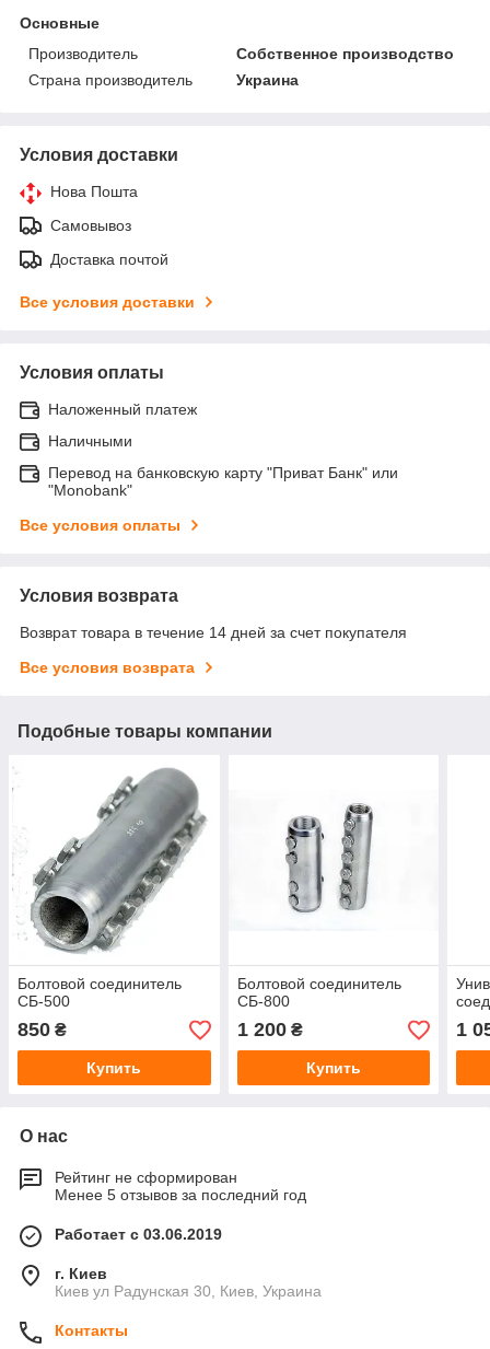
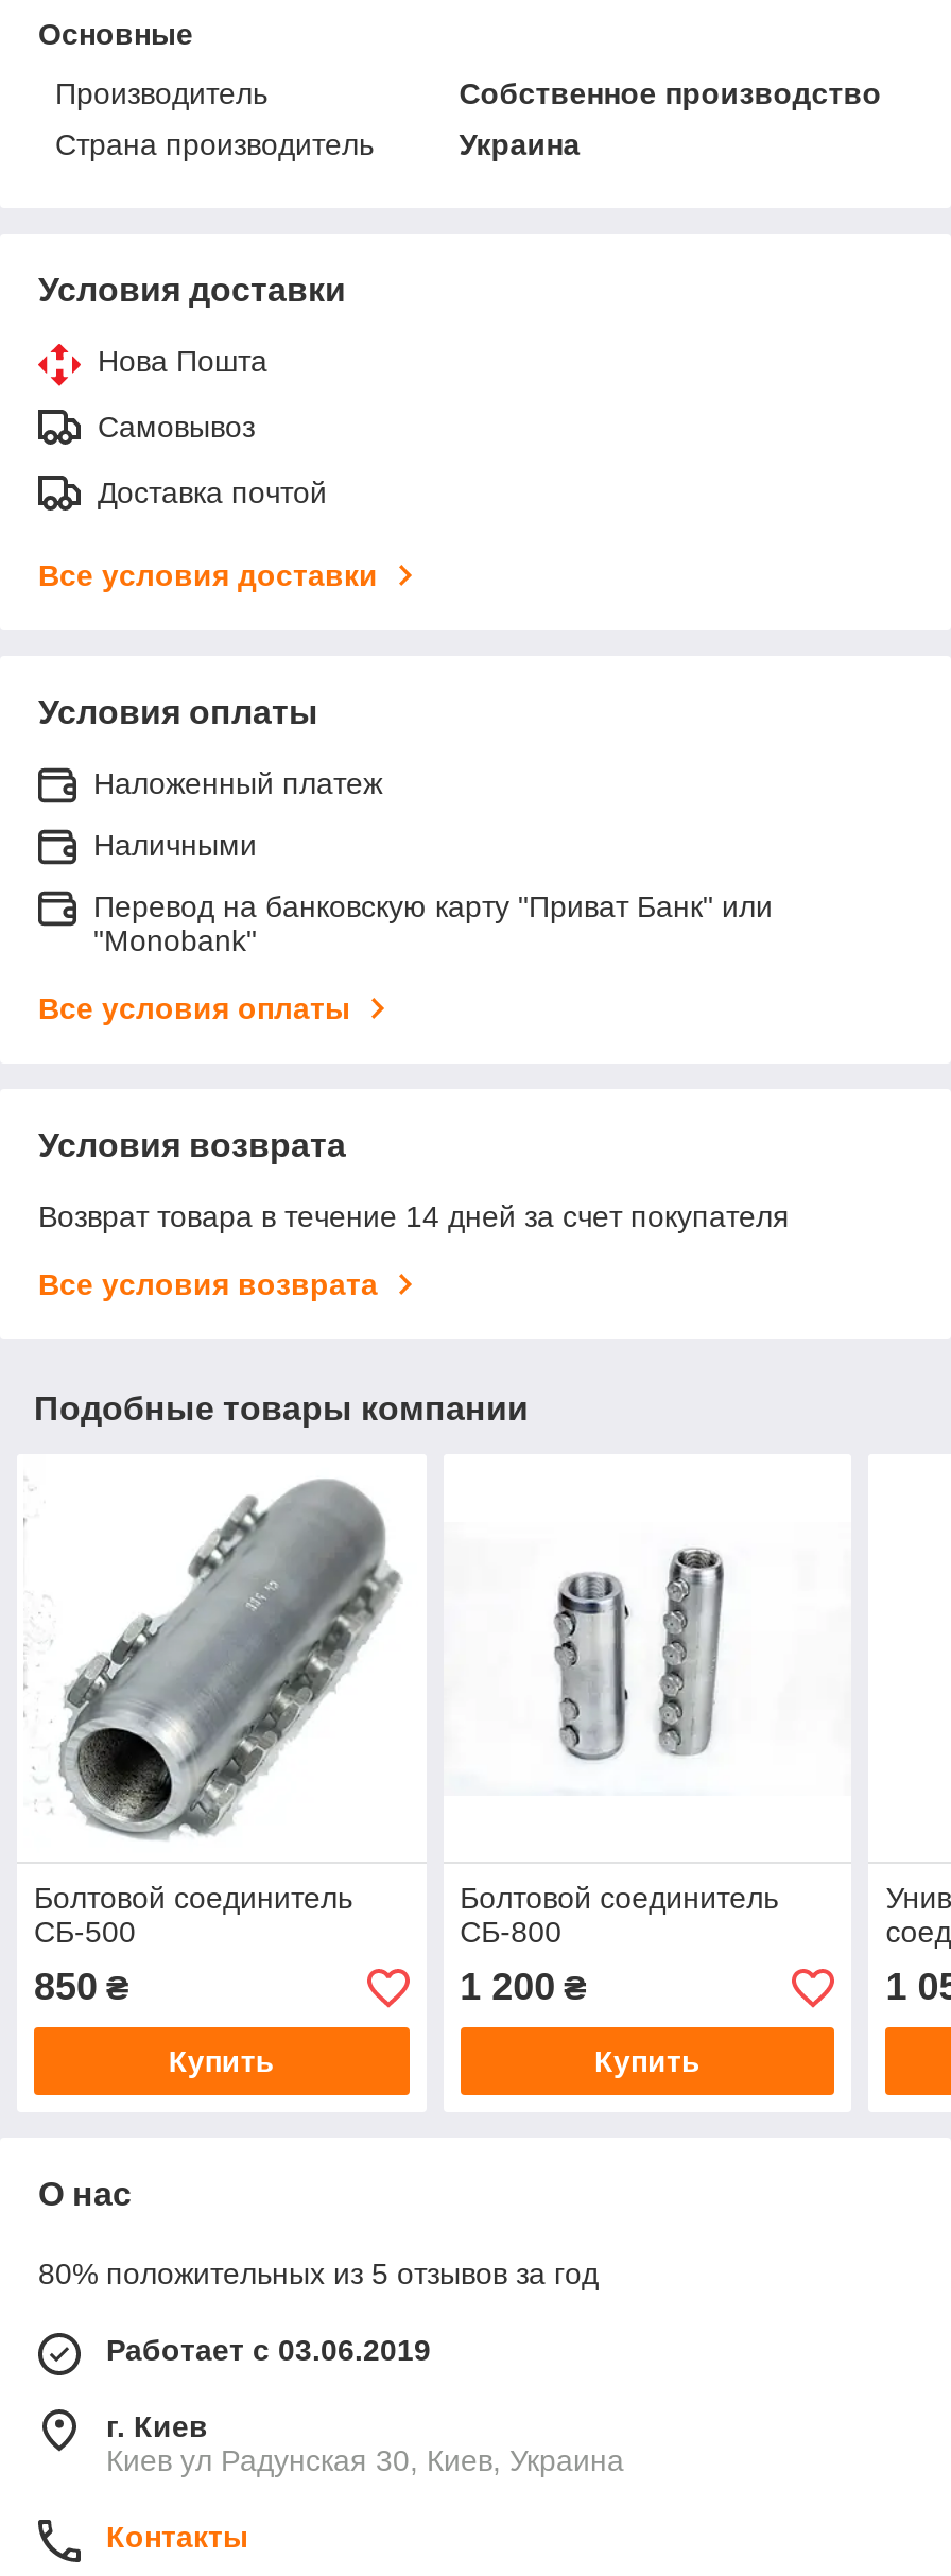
[55,1169,306,1204] Рейтинг не сформирован | Менее 5 отзывов за последний год -> [38,2257,599,2291] 80% положительных из 5 отзывов за год

